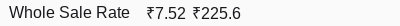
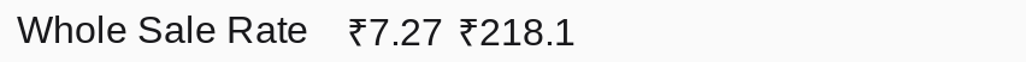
[9,4,241,22] Whole Sale Rate ₹7.52 ₹225.6 -> [17,10,576,53] Whole Sale Rate ₹7.27 ₹218.1

